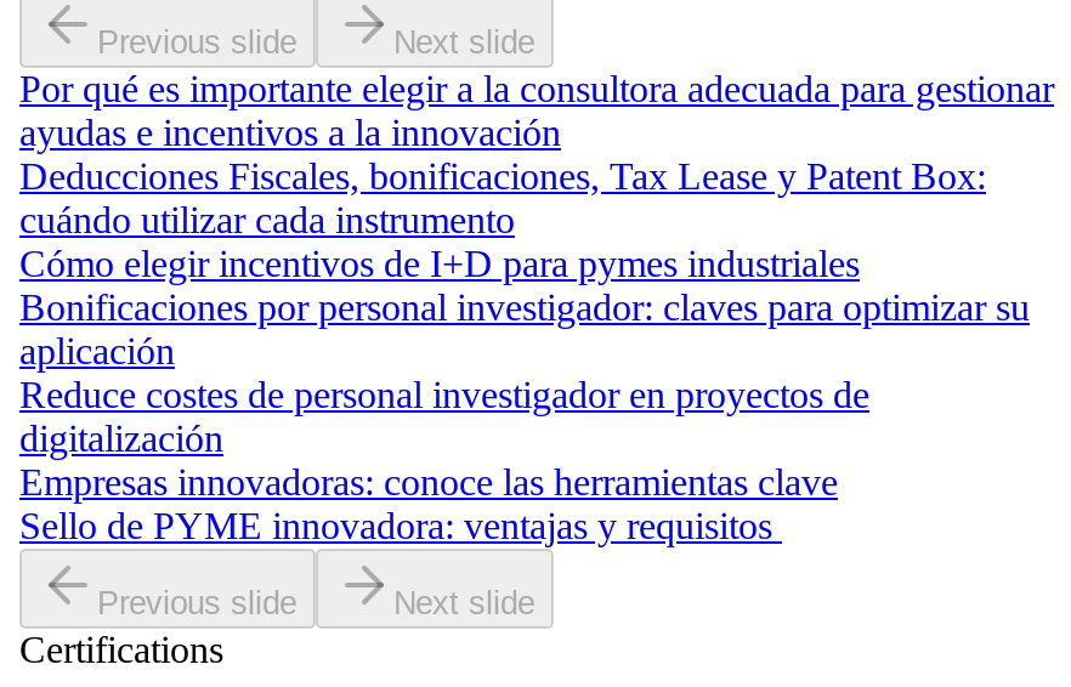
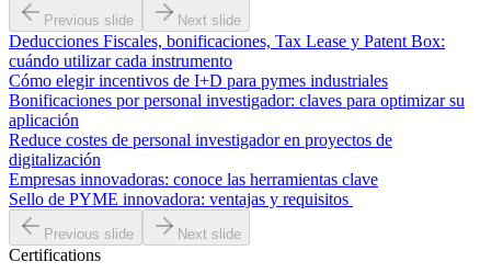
[19,67,1054,152] Por qué es importante elegir a la consultora adecuada para gestionar | ayudas e incentivos a la innovación -> none

